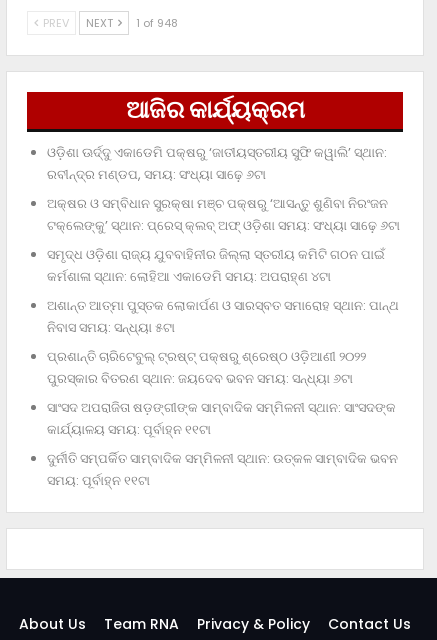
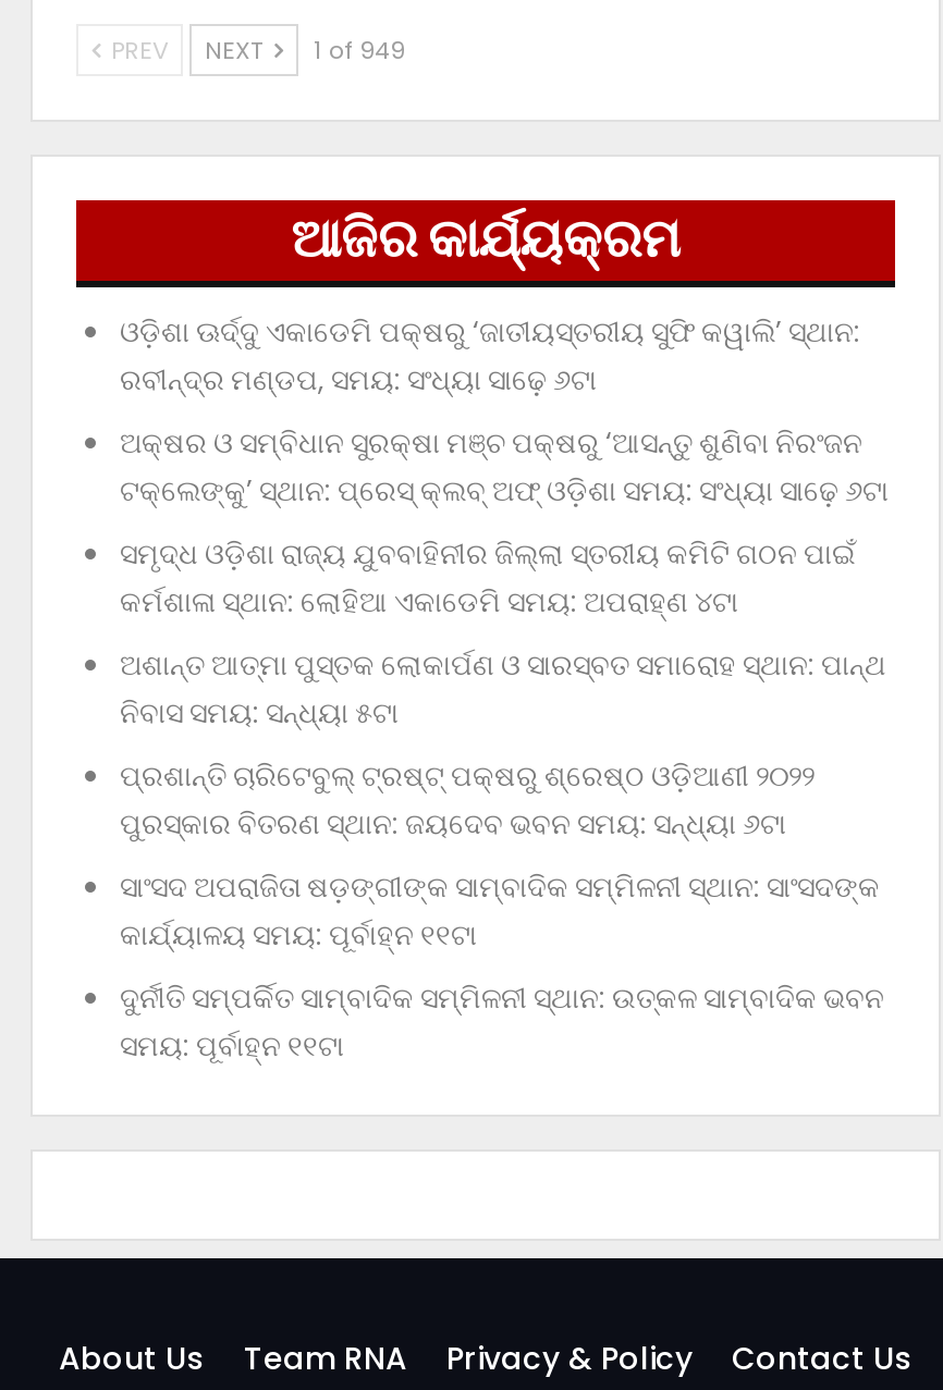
[40,15,178,31] PREV NEXT 1 of 948 -> [105,33,405,68] PREV NEXT 1 of 949

